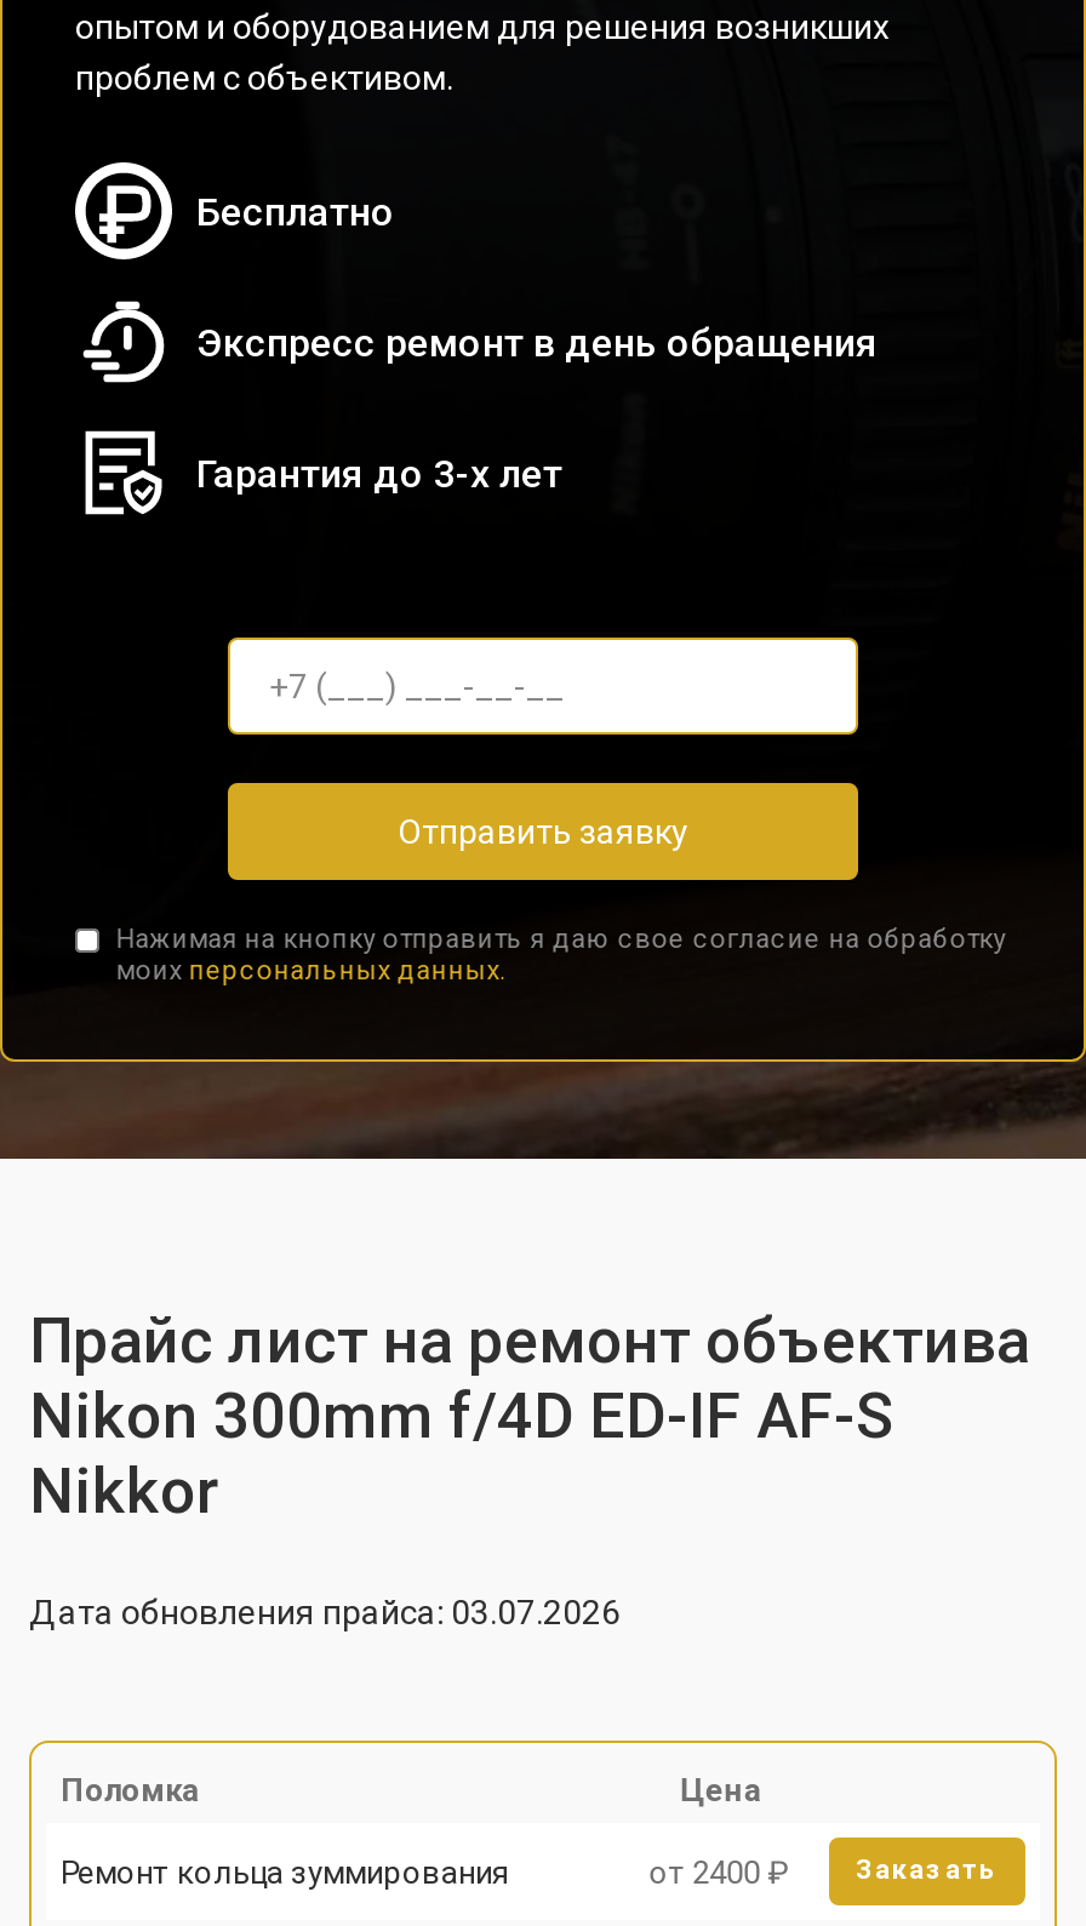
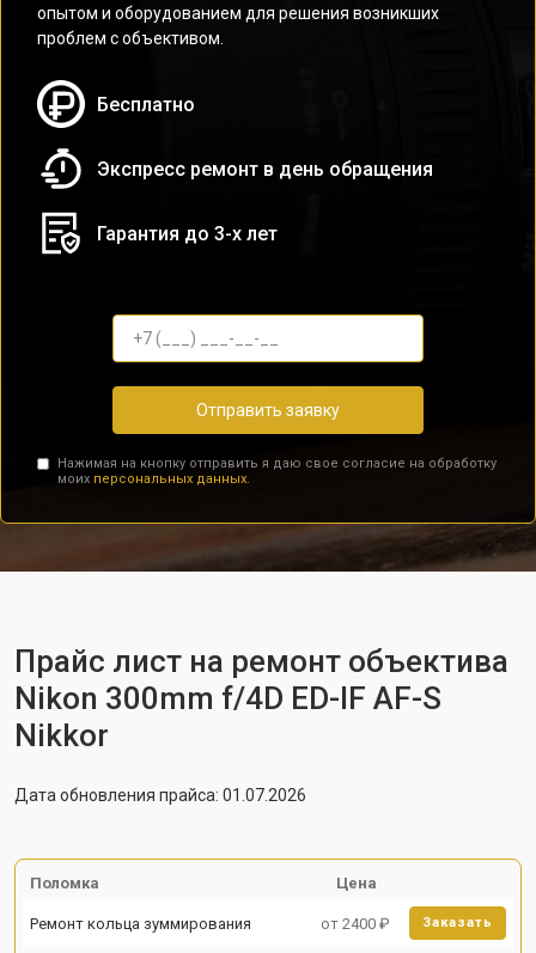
[29,1593,621,1631] Дата обновления прайса: 03.07.2026 -> [14,786,306,805] Дата обновления прайса: 01.07.2026

